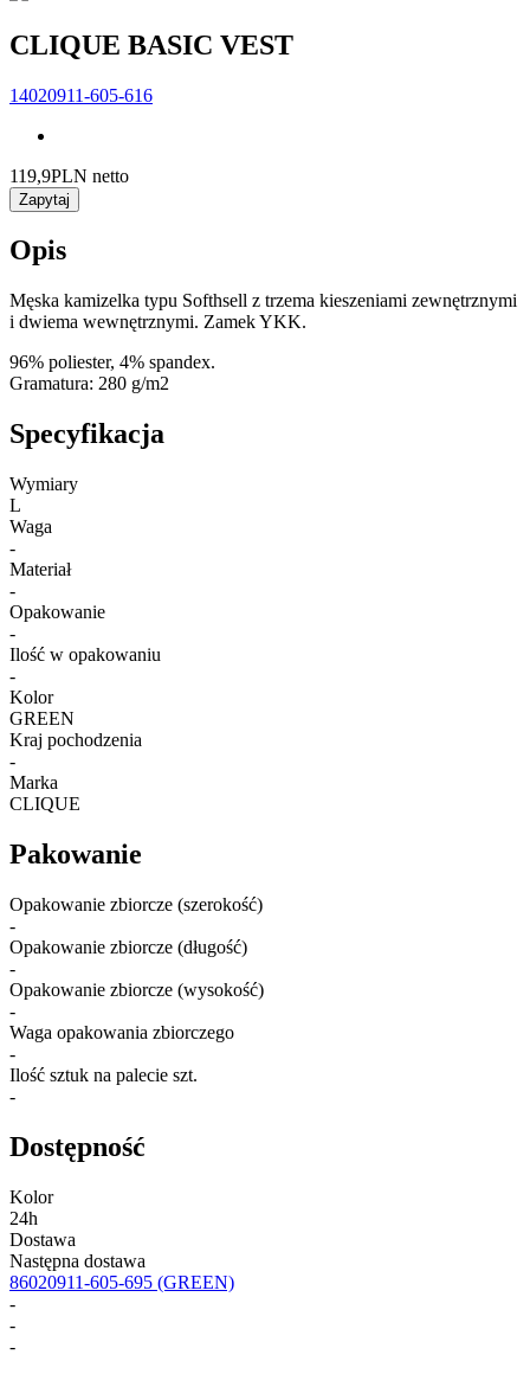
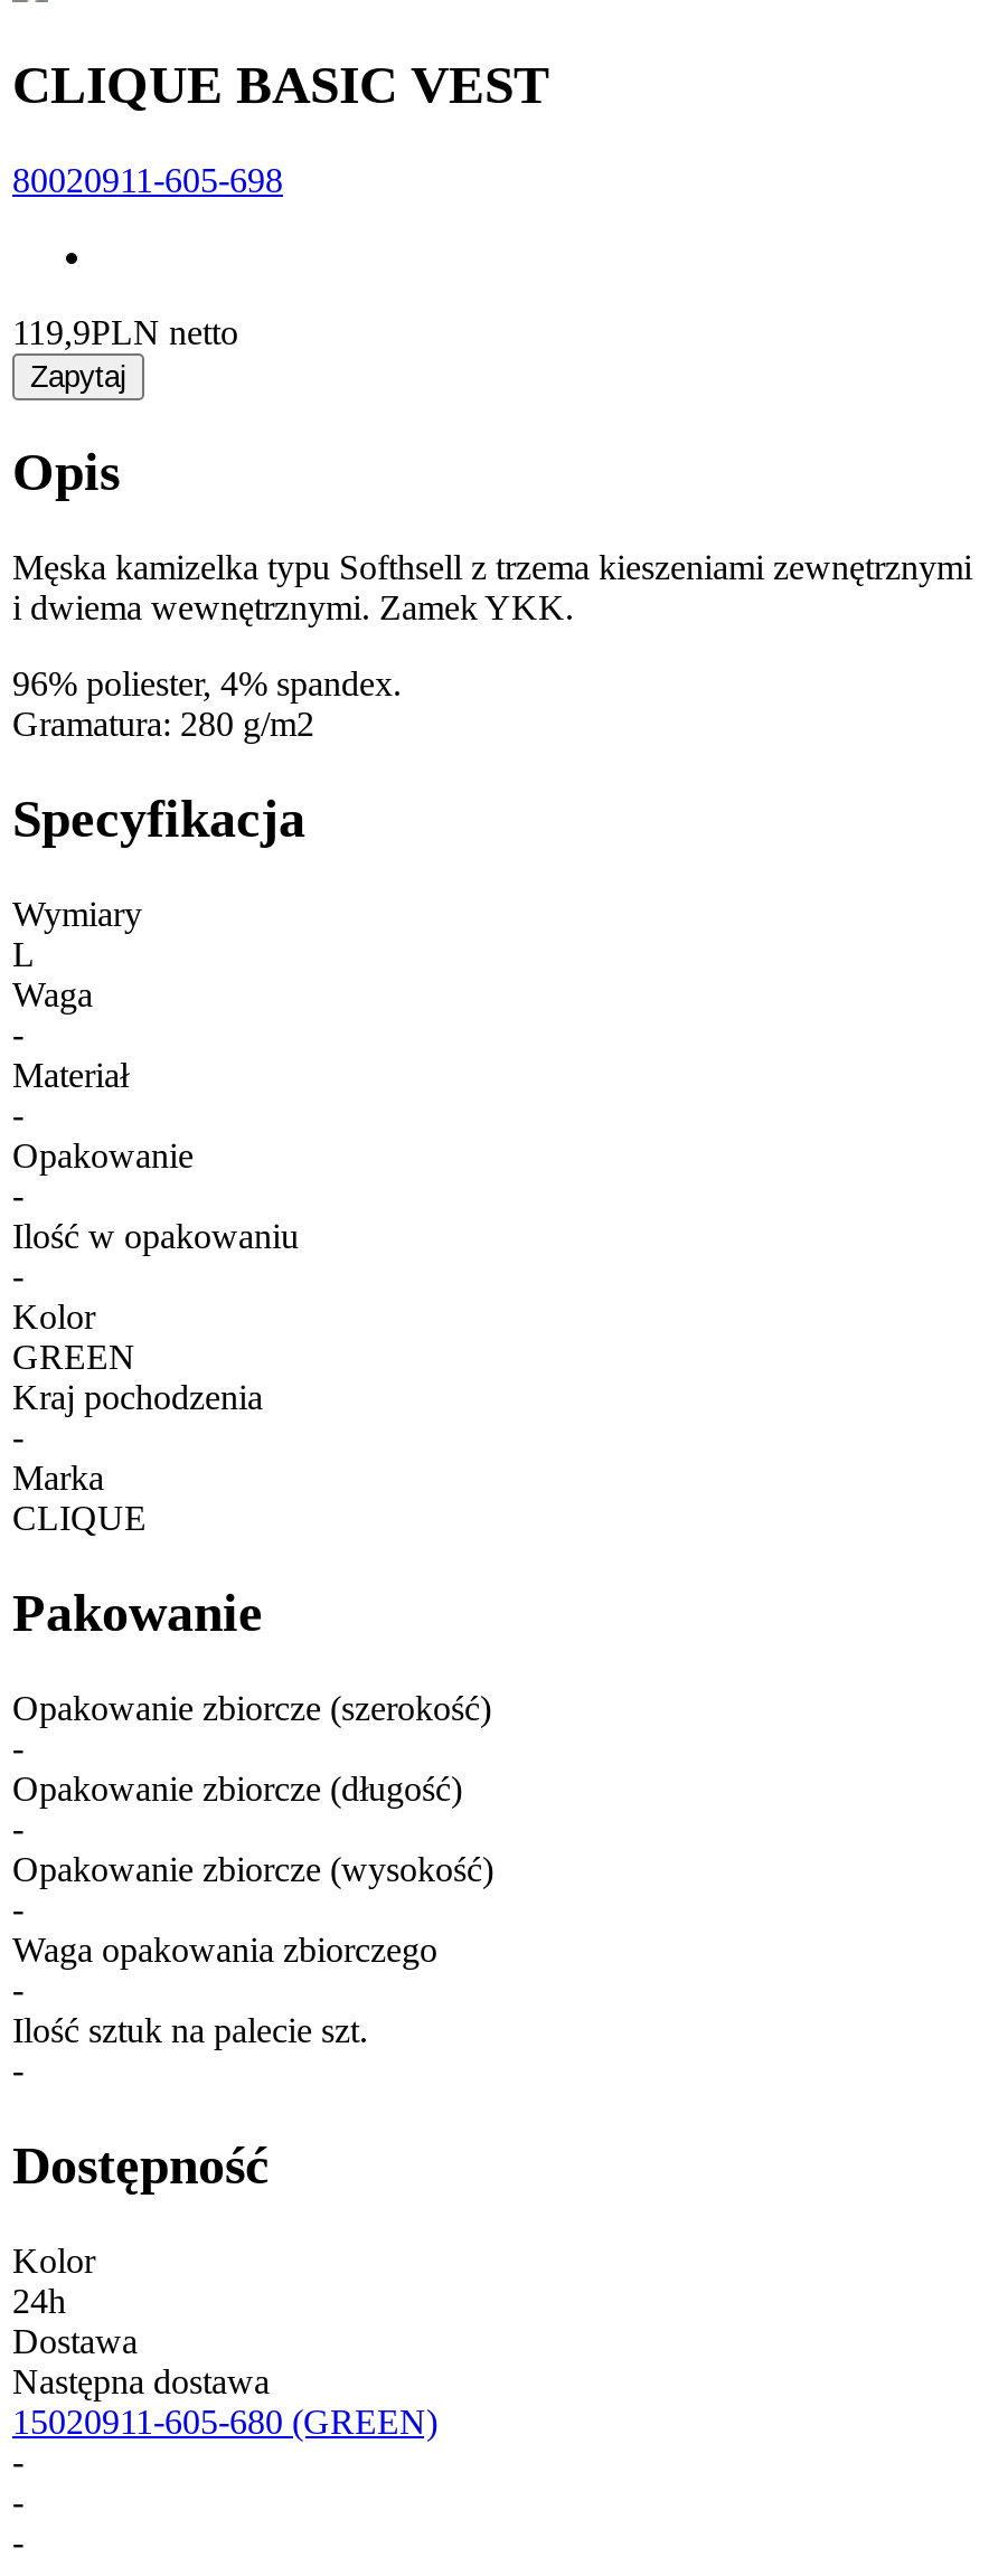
[9,85,153,105] 14020911-605-616 -> [12,160,283,198] 80020911-605-698
[9,1272,234,1292] 86020911-605-695 (GREEN) -> [12,2402,437,2440] 15020911-605-680 (GREEN)

